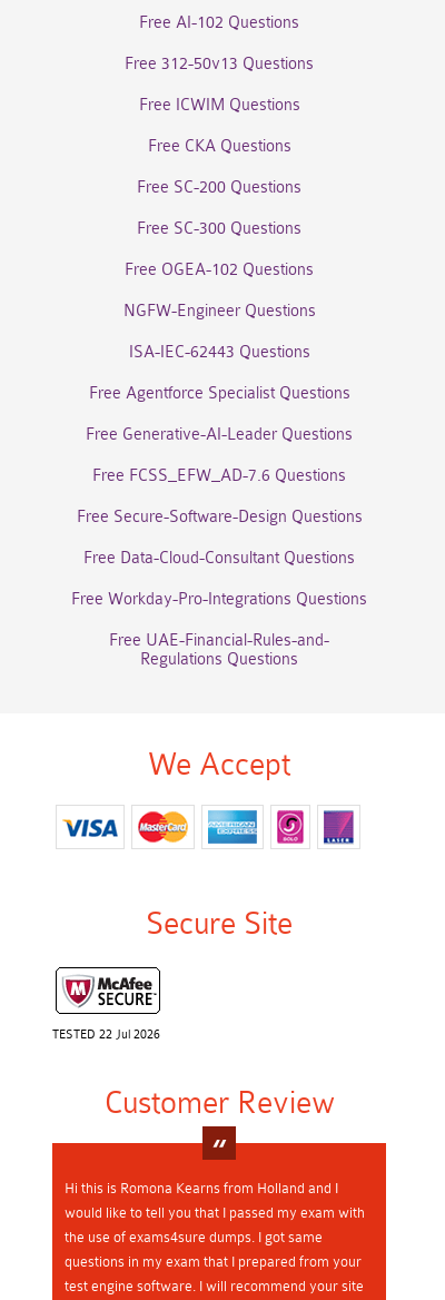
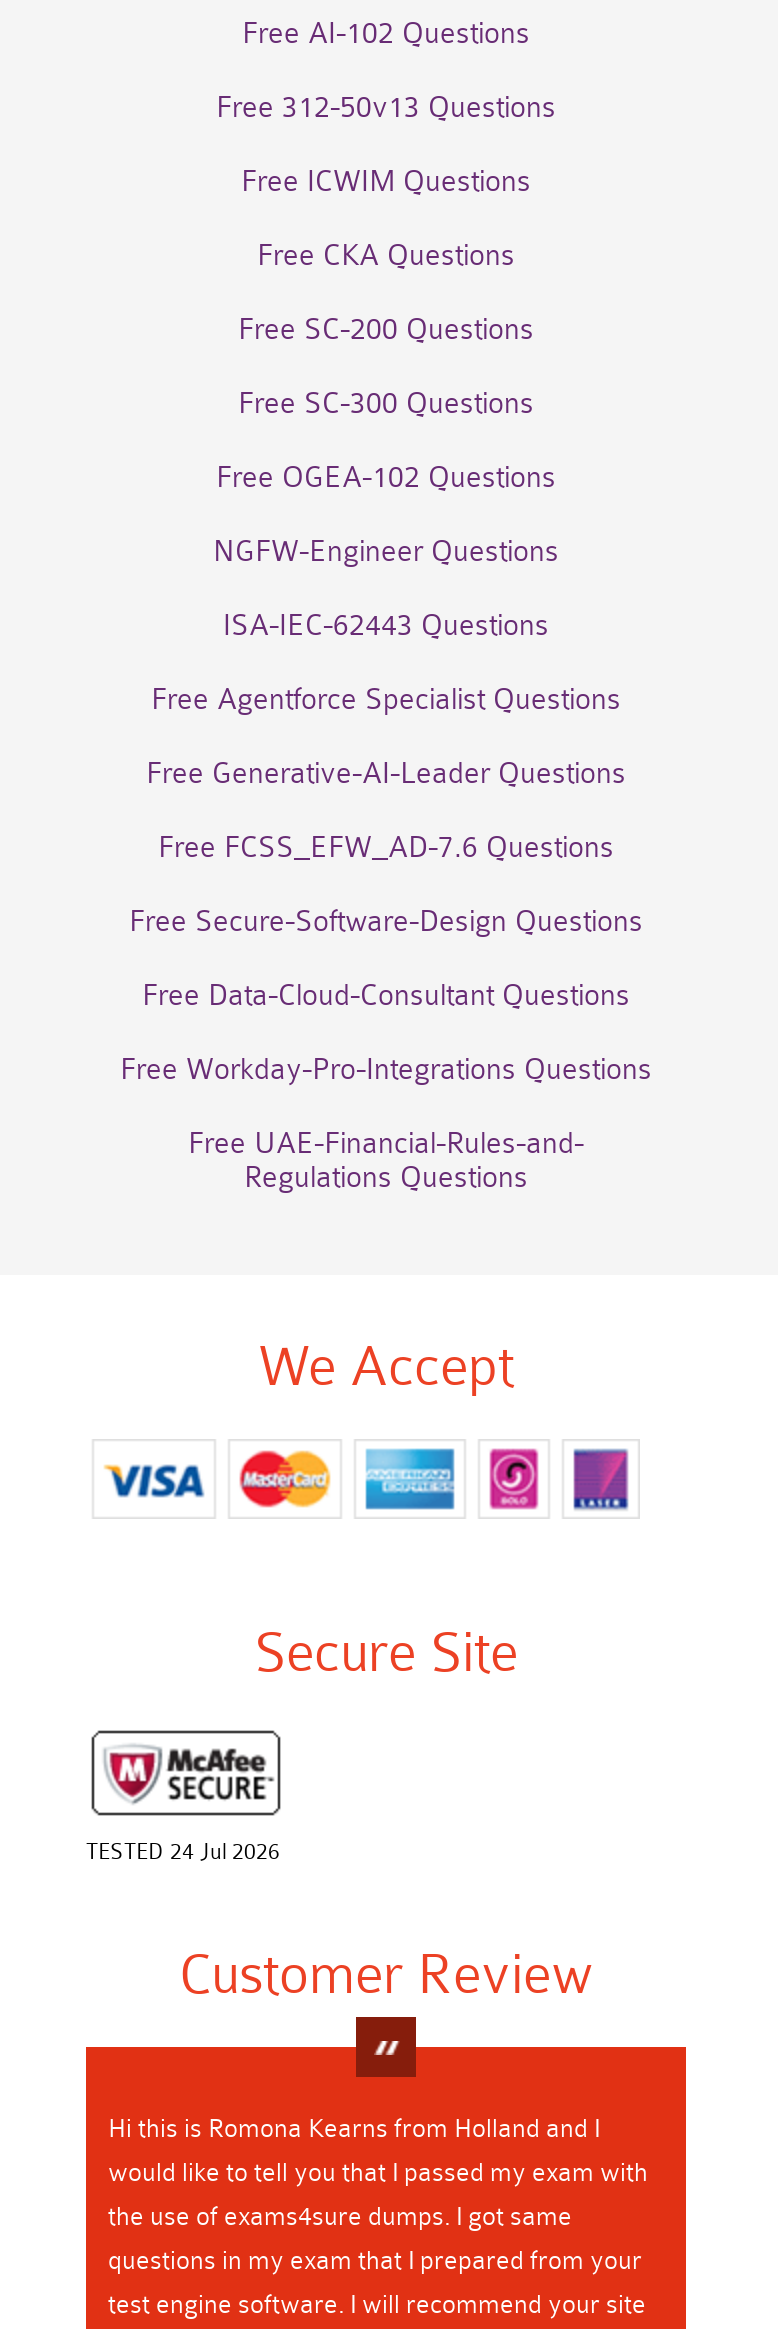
[52,1027,160,1042] TESTED 22 Jul 2026 -> [86,1839,280,1865] TESTED 24 Jul 2026

